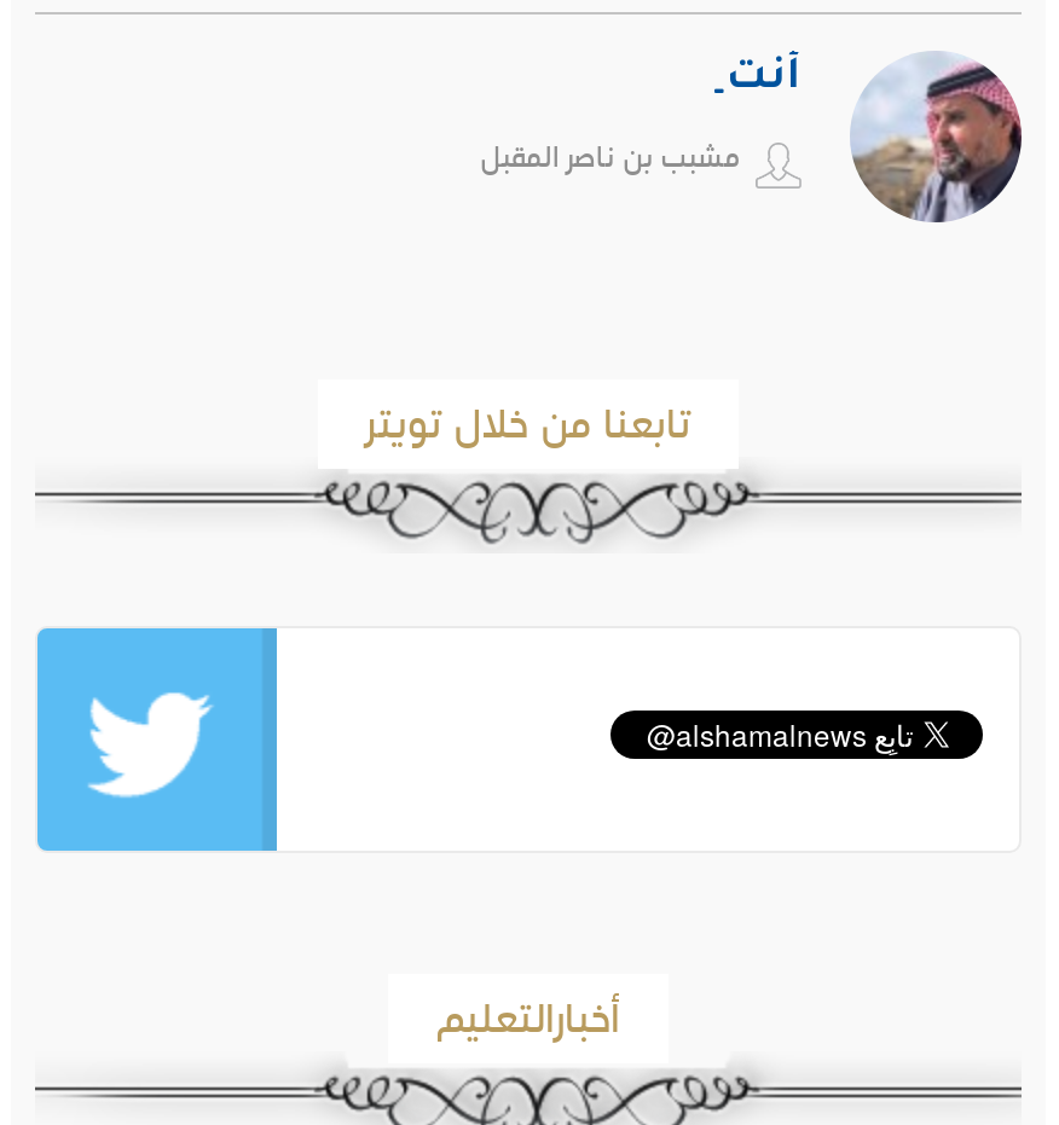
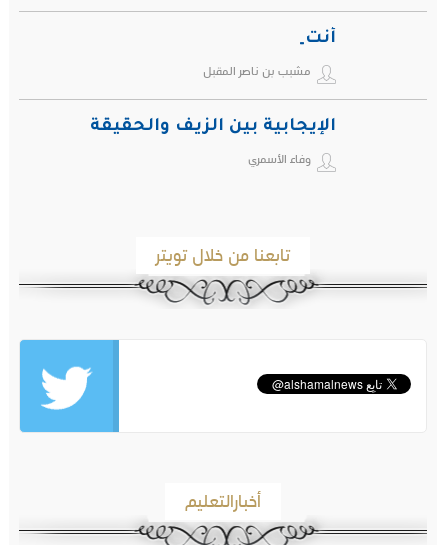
[850,52,1024,224] [image] -> none
none -> [90,118,336,166] الإيجابية بين الزيف والحقيقة | وفاء الأسمري

